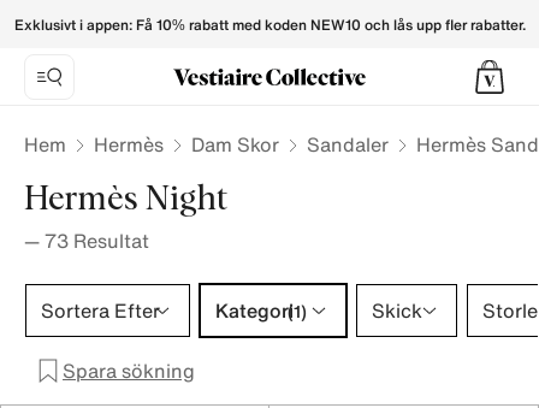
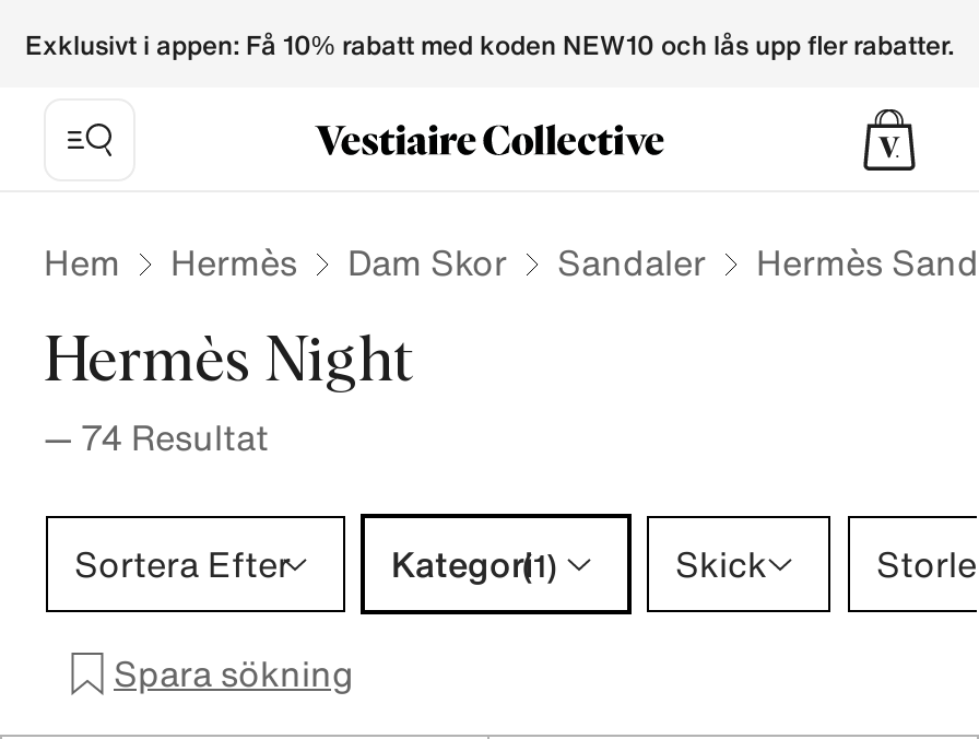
[24,226,149,255] — 73 Resultat -> [44,411,269,464] — 74 Resultat

